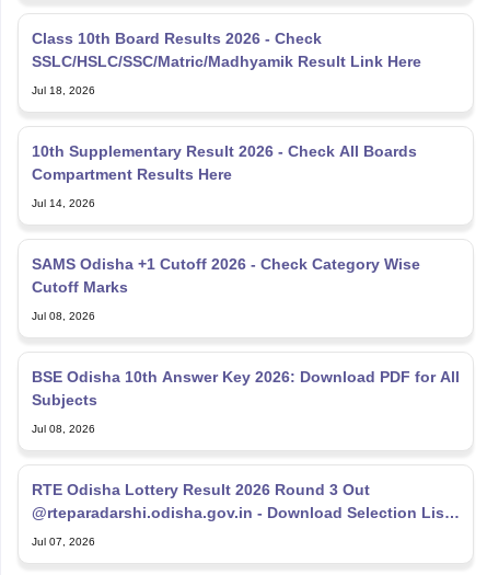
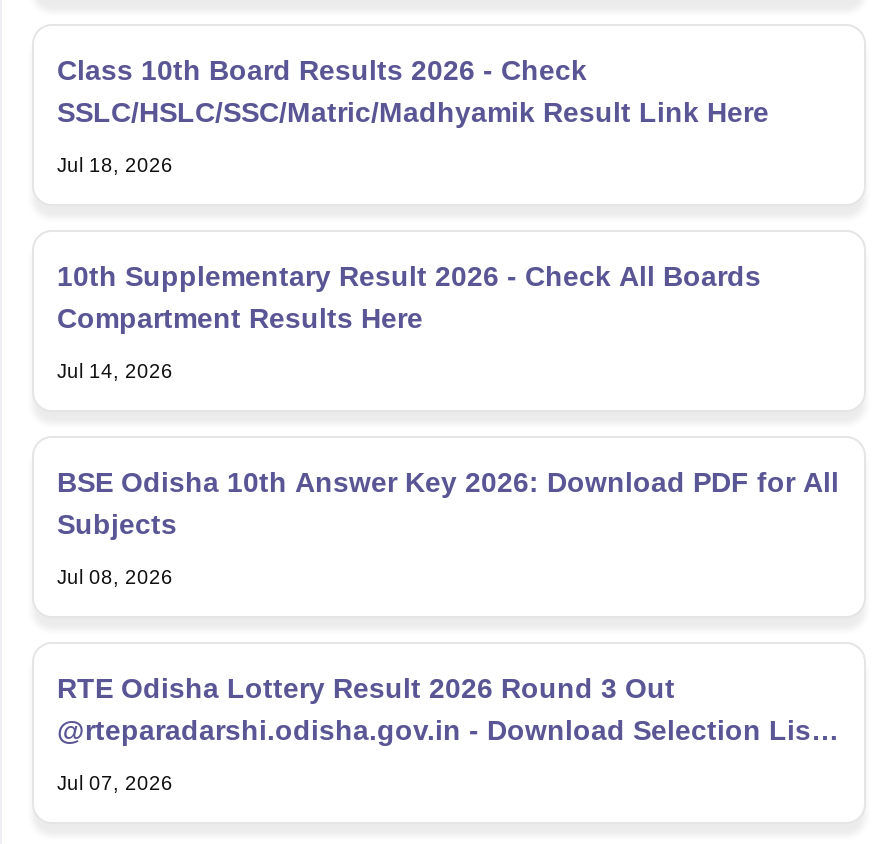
[31,255,420,322] SAMS Odisha +1 Cutoff 2026 - Check Category Wise | Cutoff Marks | Jul 08, 2026 -> none

